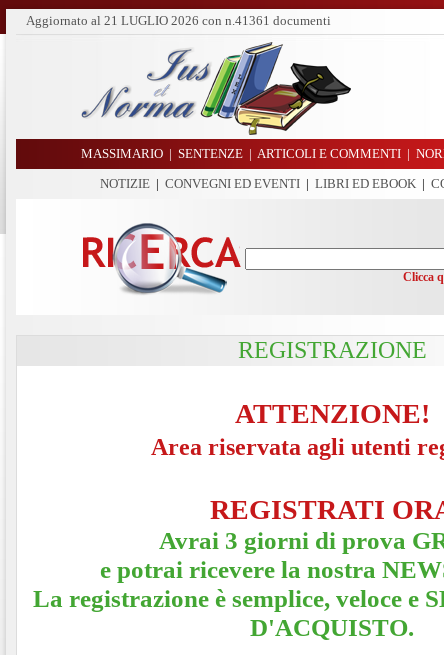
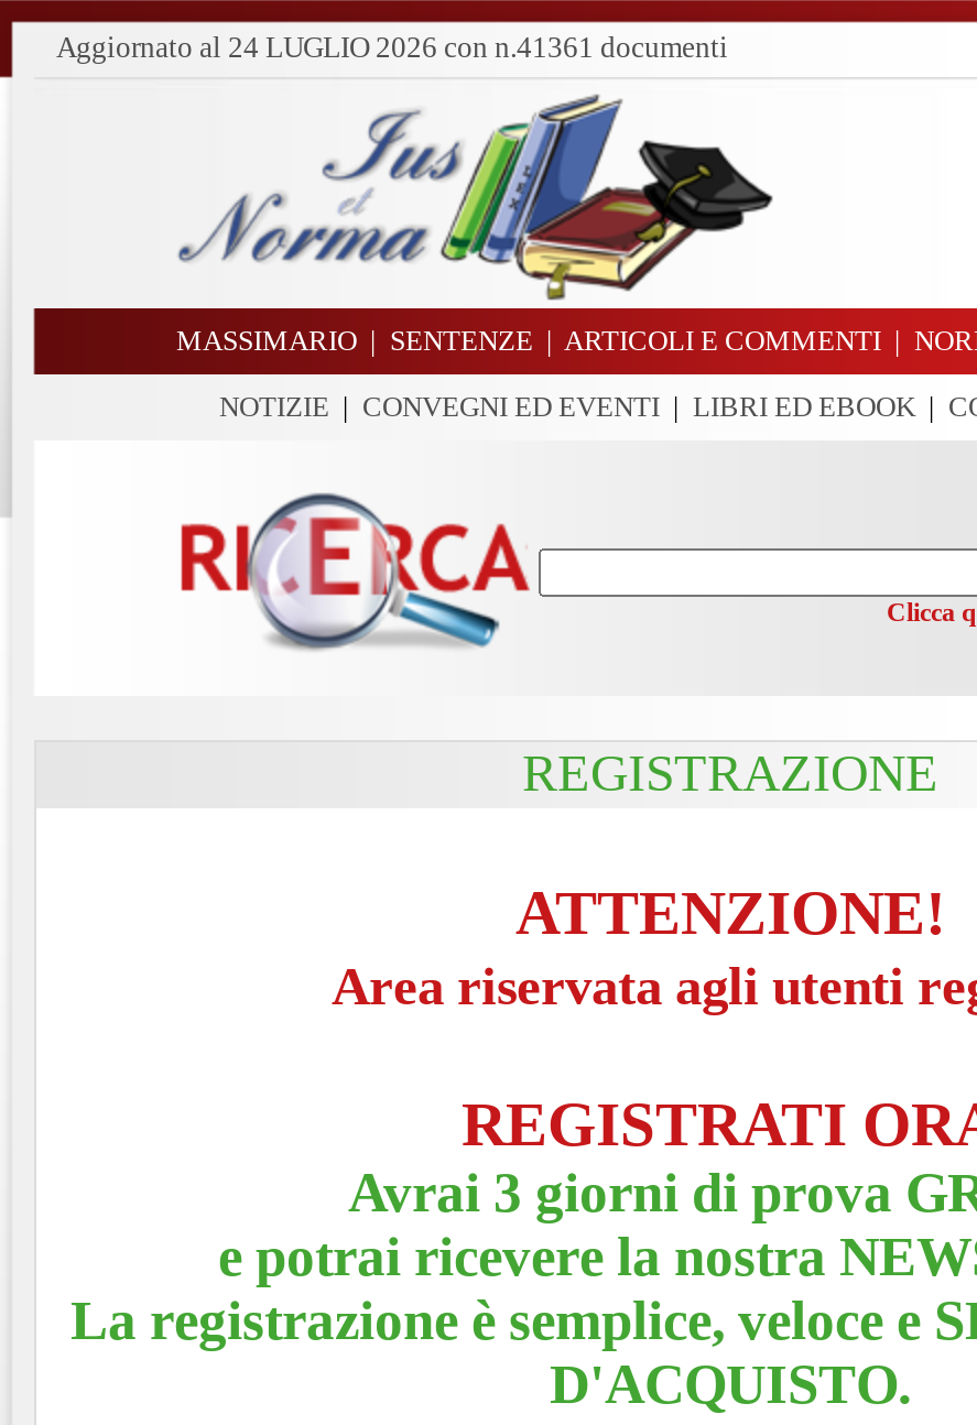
[26,13,331,28] Aggiornato al 21 LUGLIO 2026 con n.41361 documenti -> [56,31,728,64] Aggiornato al 24 LUGLIO 2026 con n.41361 documenti

